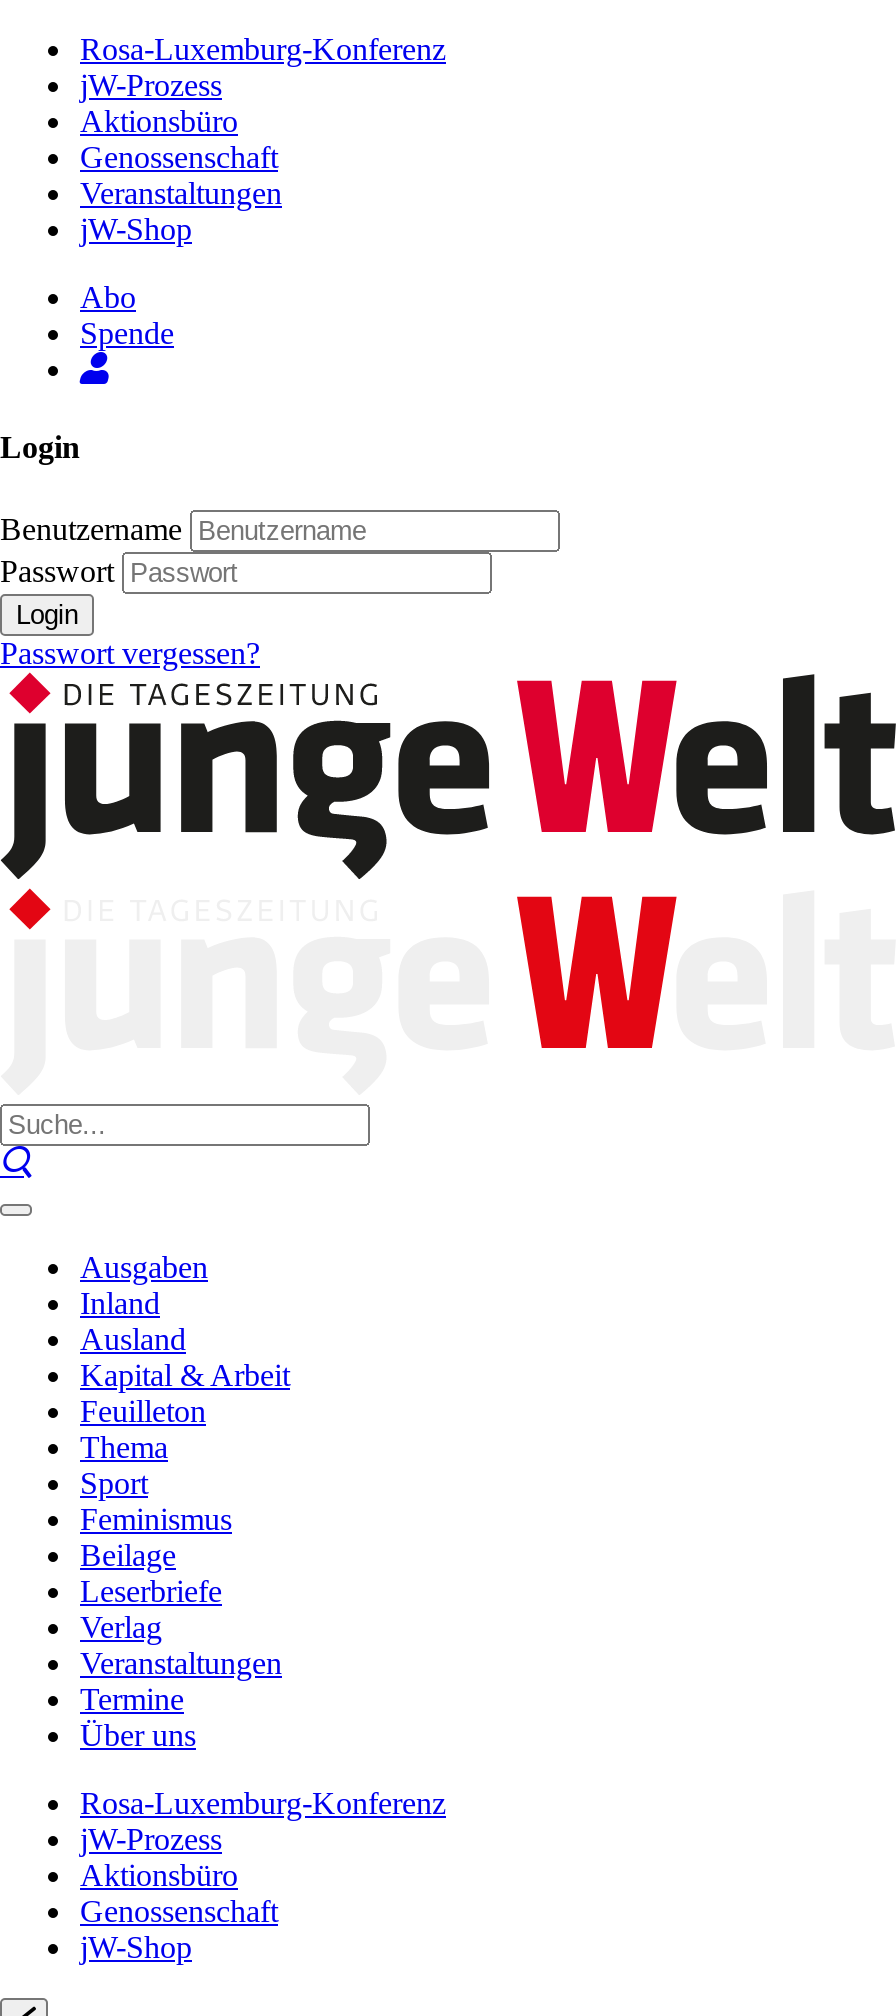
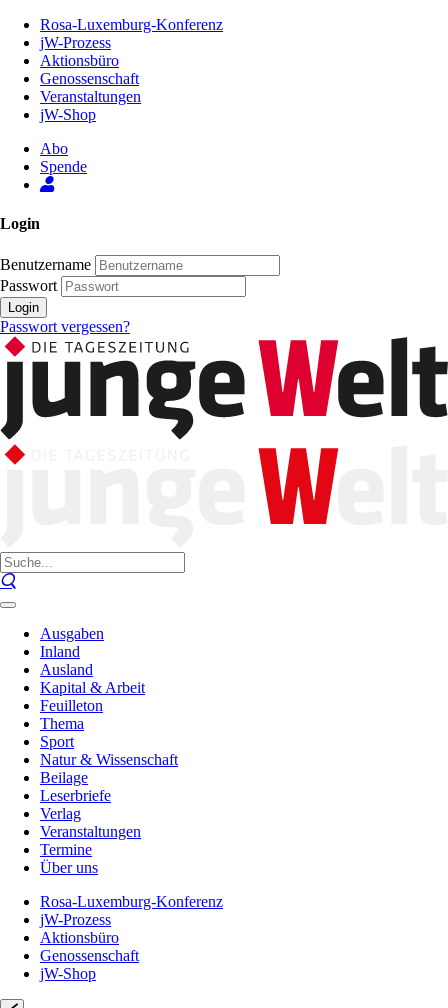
[80,1502,232,1536] Feminismus -> [40,751,178,768] Natur & Wissenschaft

